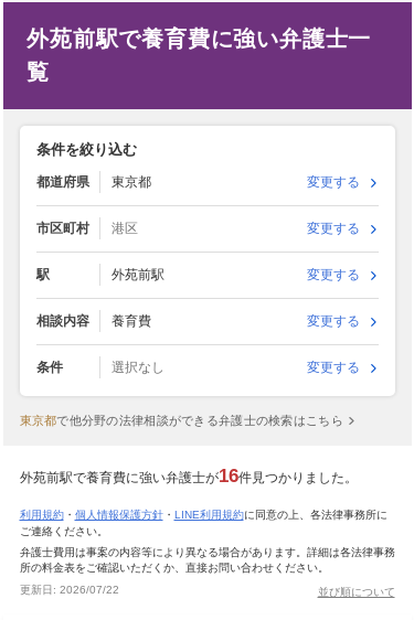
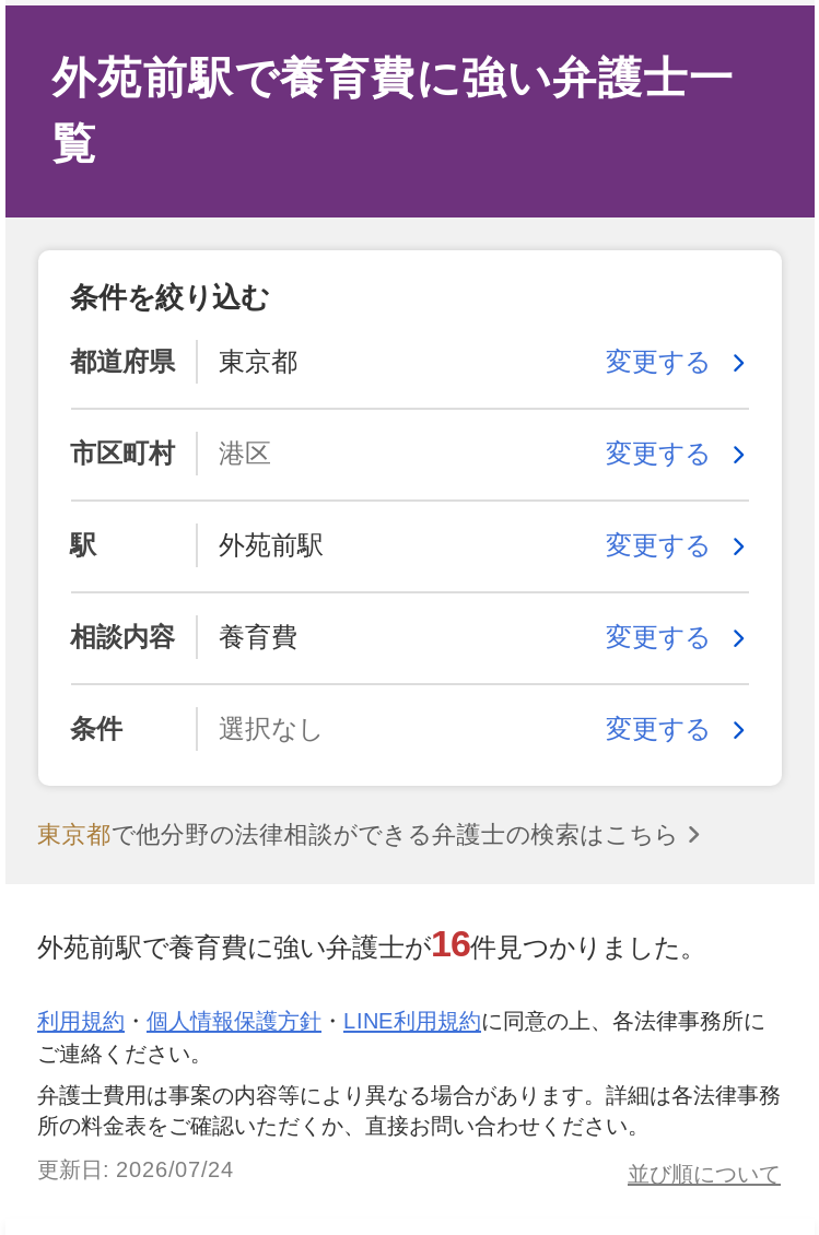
[19,583,119,596] 更新日: 2026/07/22 -> [37,1157,234,1181] 更新日: 2026/07/24

